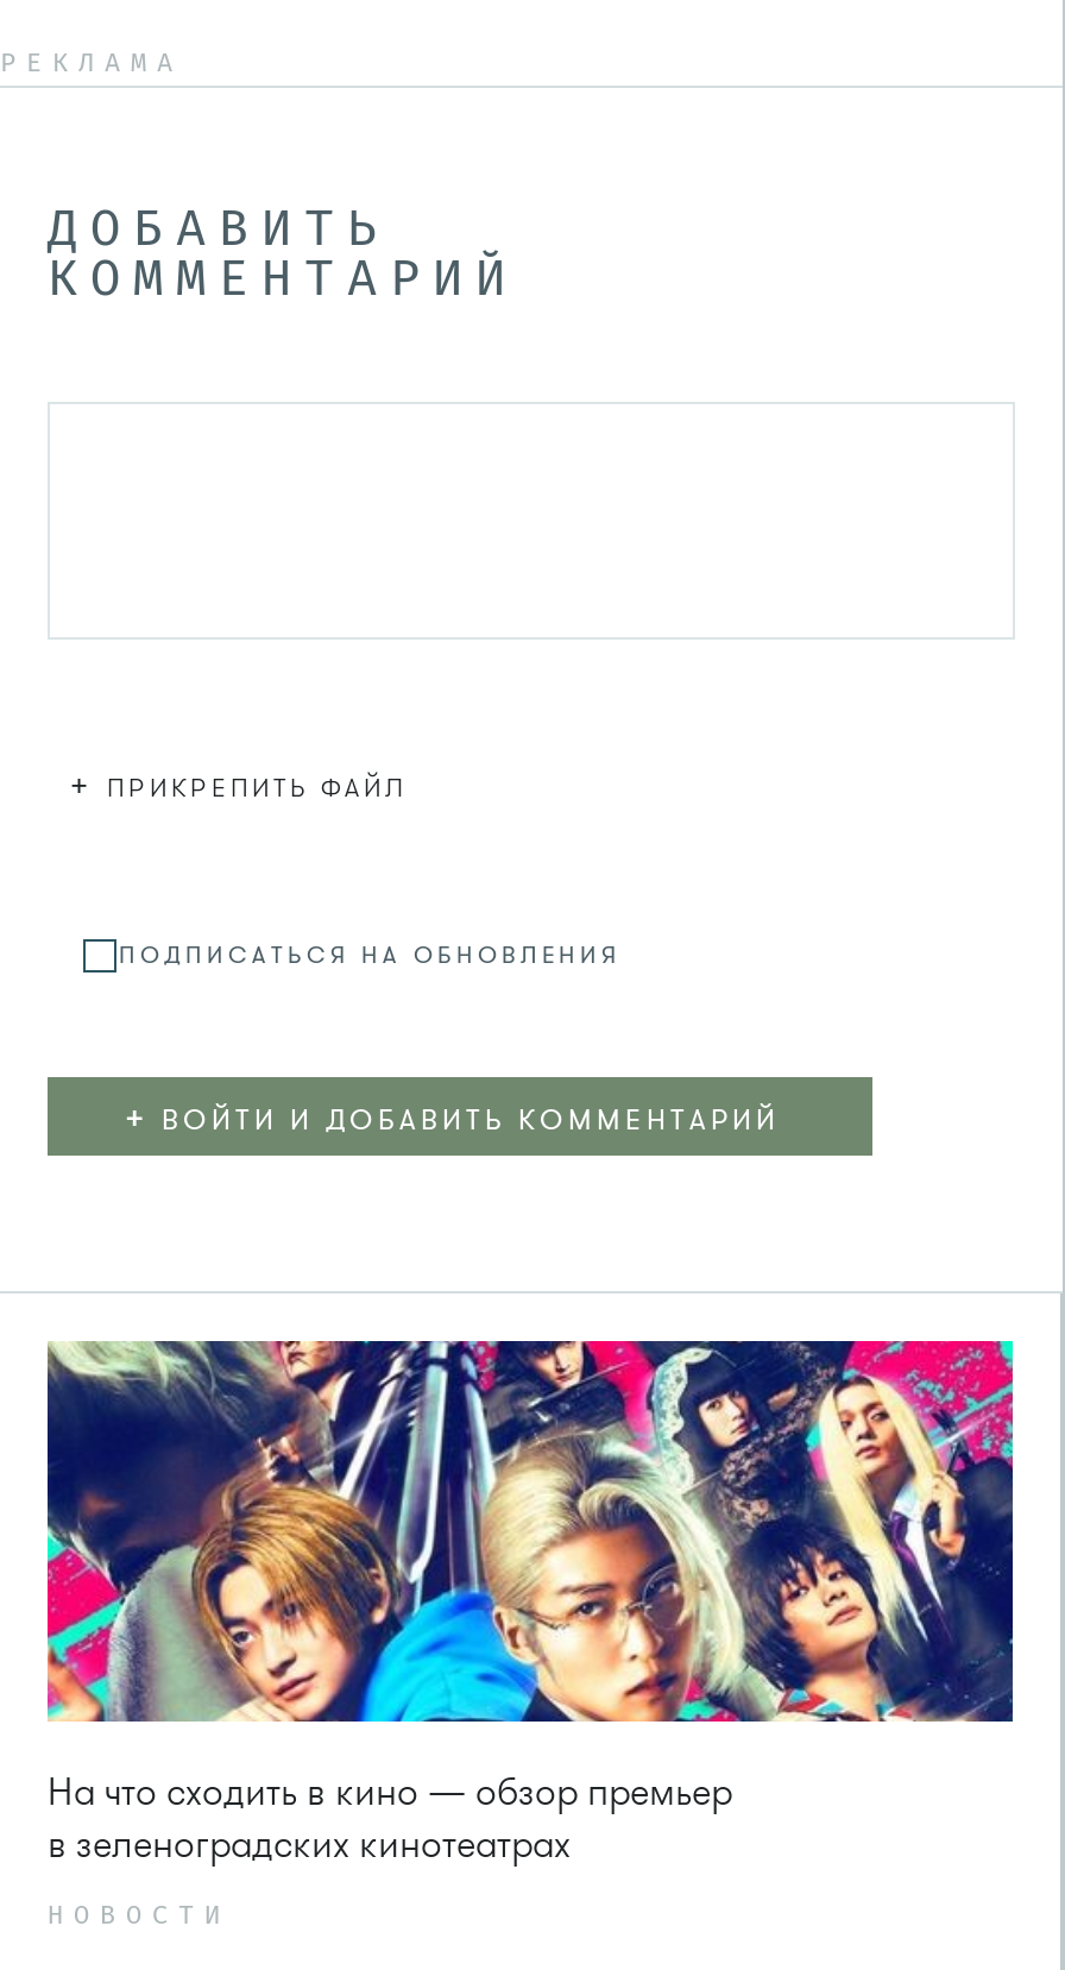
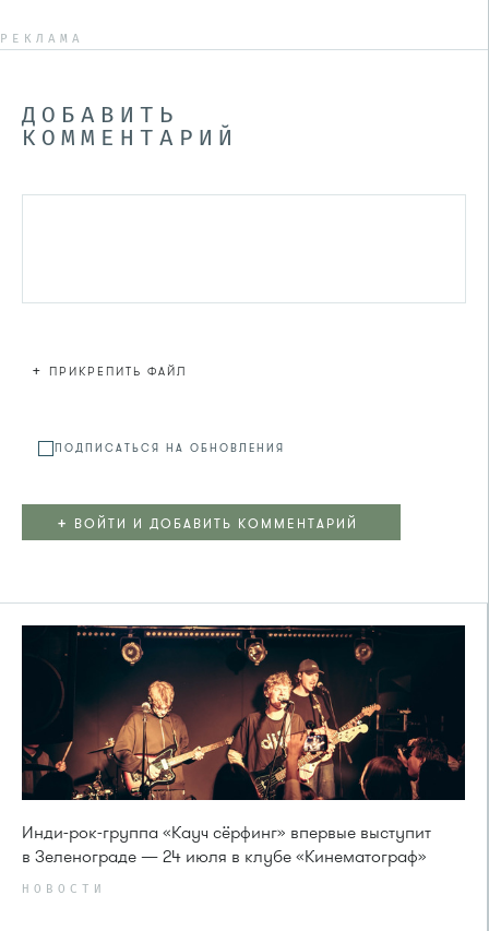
[45,1339,1015,1873] [image] | На что сходить в кино — обзор премьер | в зеленоградских кинотеатрах -> [21,624,466,869] [image] | Инди-рок-группа «Кауч сёрфинг» впервые выступит | в Зеленограде — 24 июля в клубе «Кинематограф»

